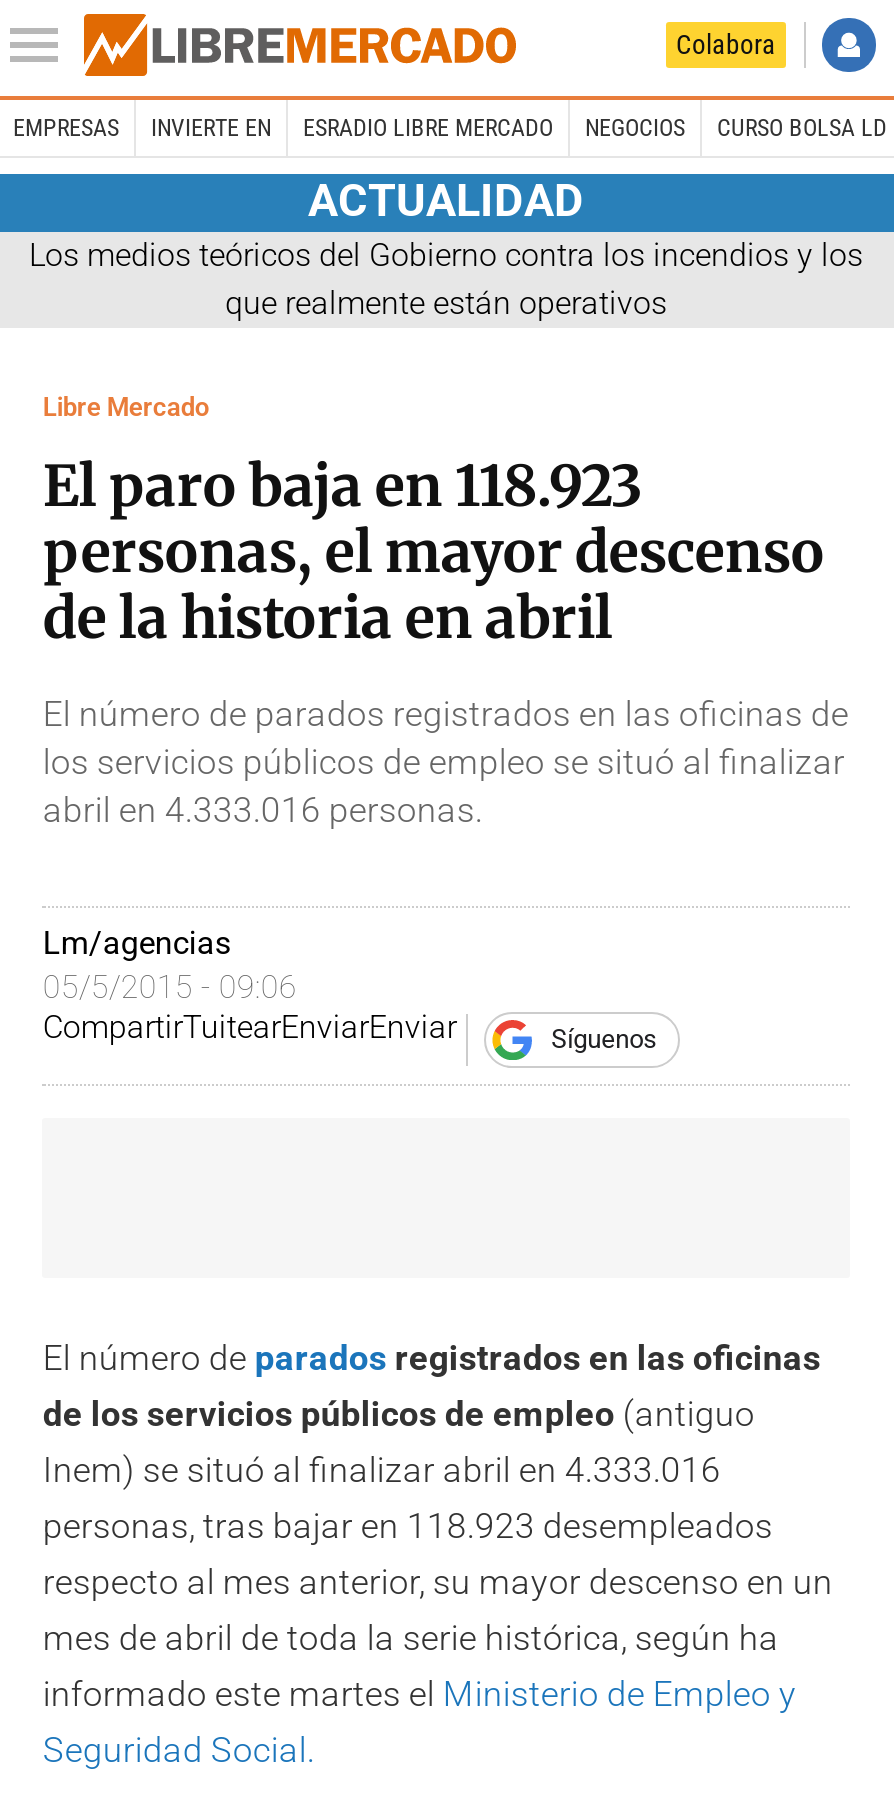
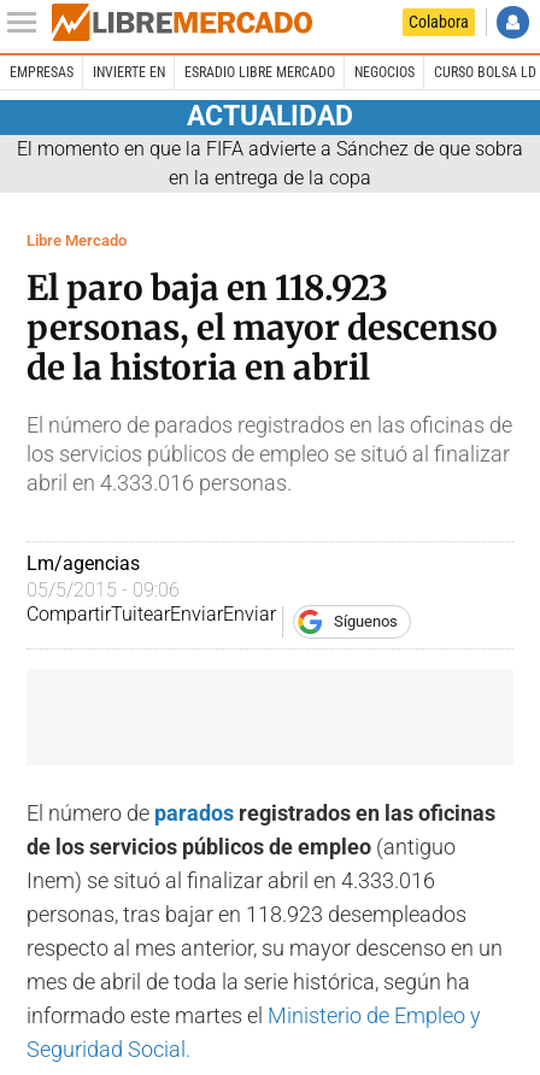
[29,235,863,321] Los medios teóricos del Gobierno contra los incendios y los | que realmente están operativos -> [17,137,523,189] El momento en que la FIFA advierte a Sánchez de que sobra | en la entrega de la copa

